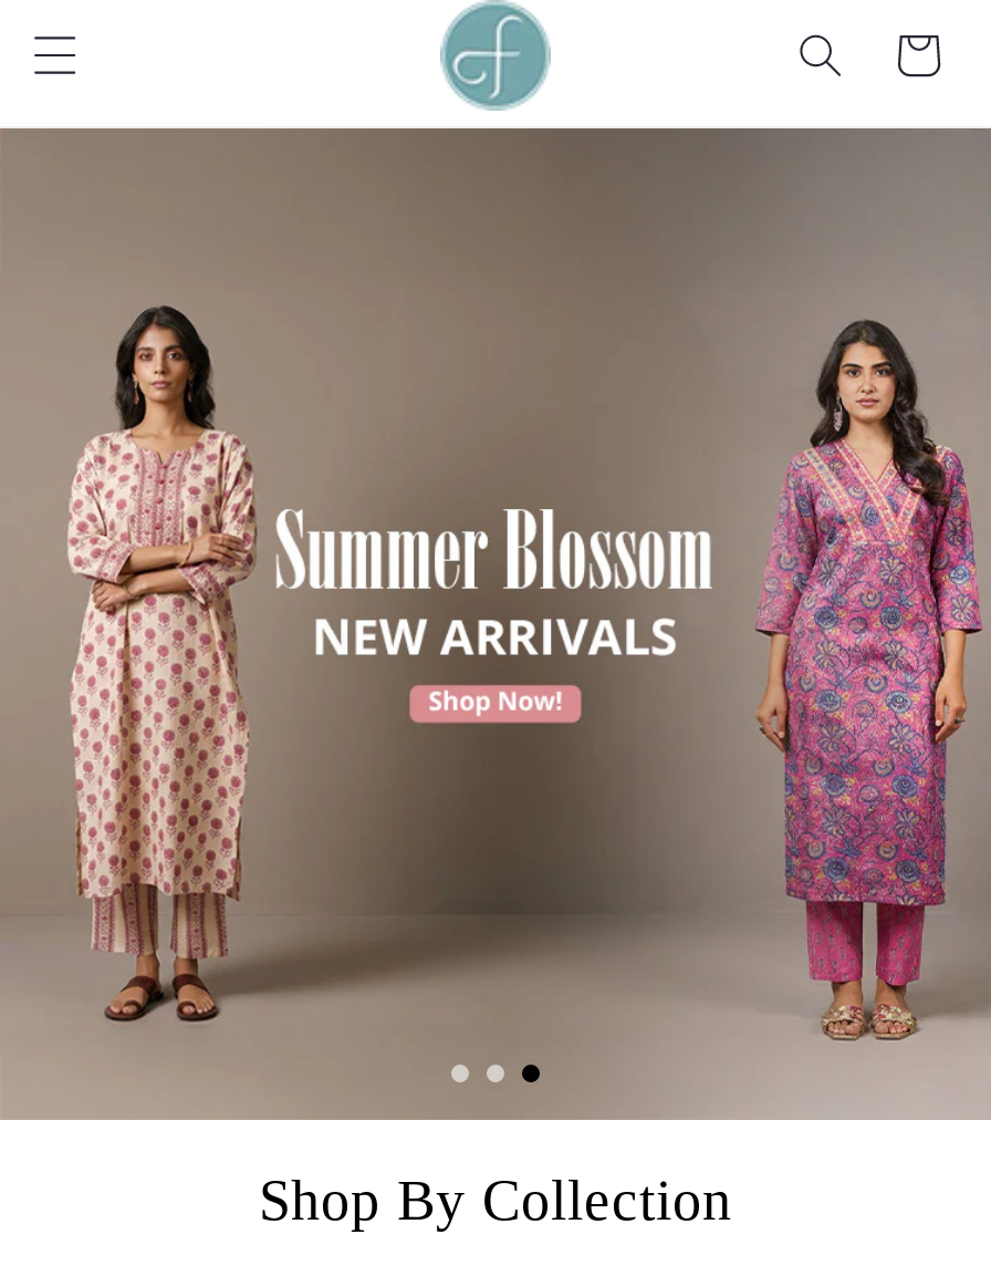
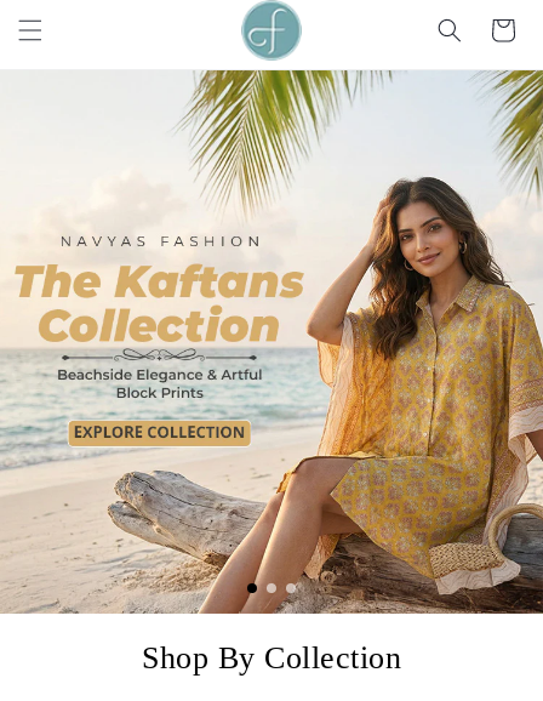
[7,126,984,1120] [image] -> [4,70,539,614] [image]

